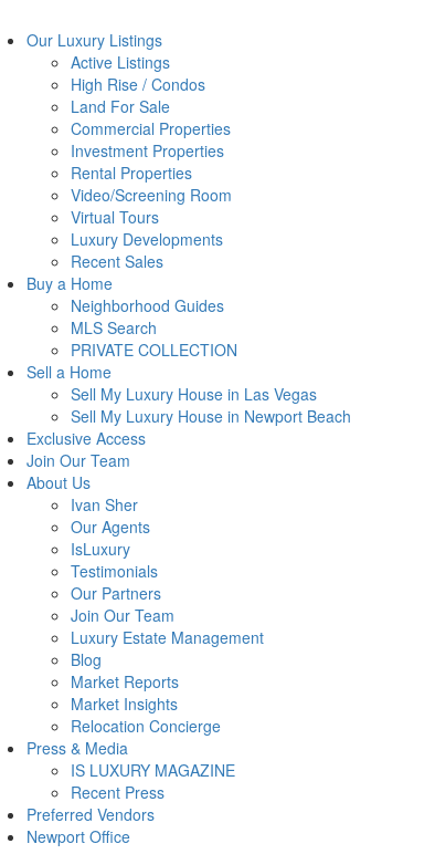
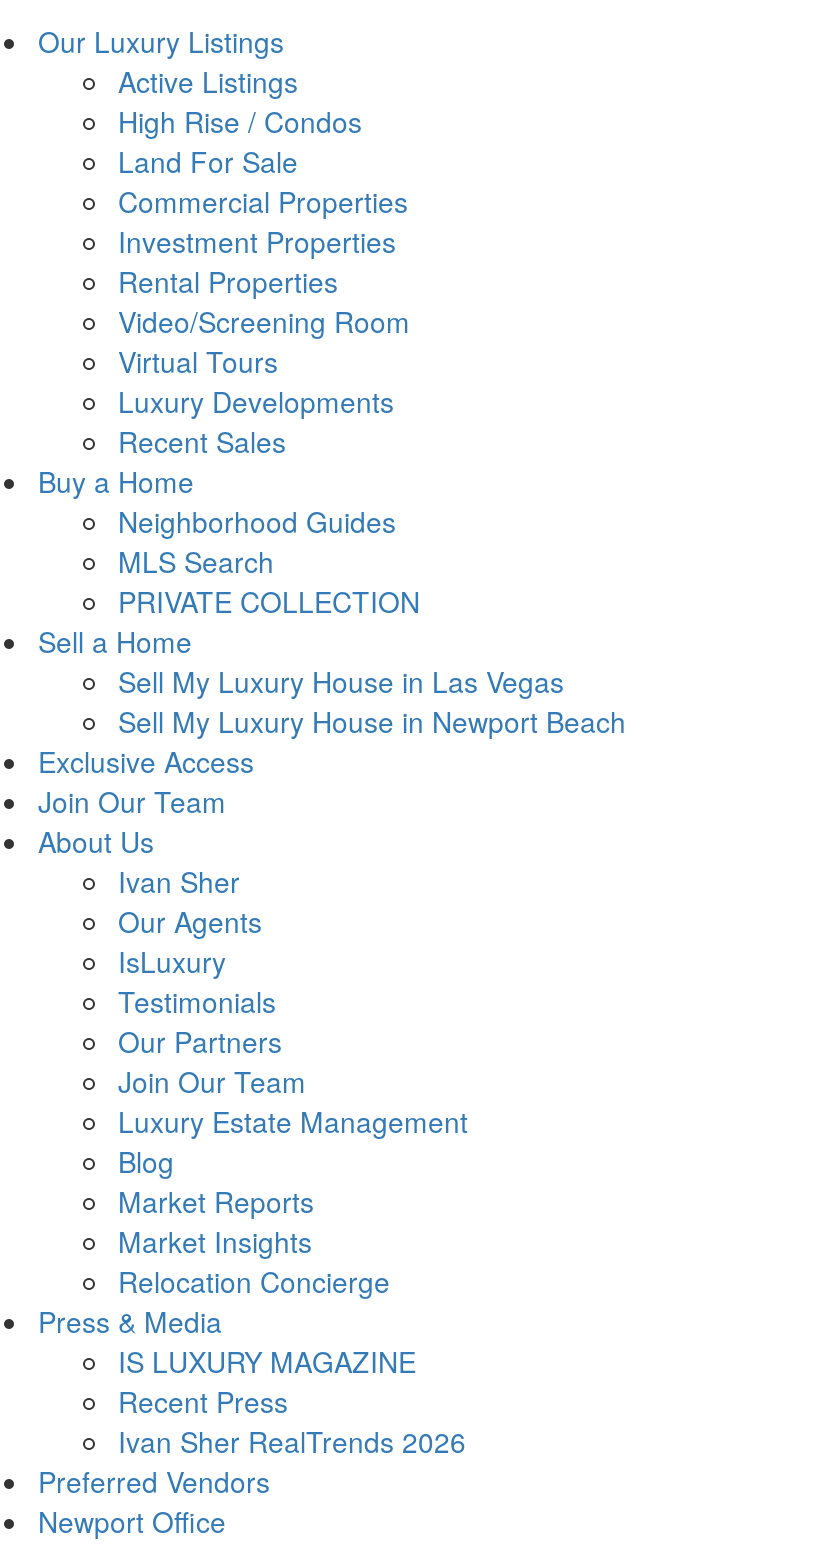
none -> [118,1421,466,1461] Ivan Sher RealTrends 2026

